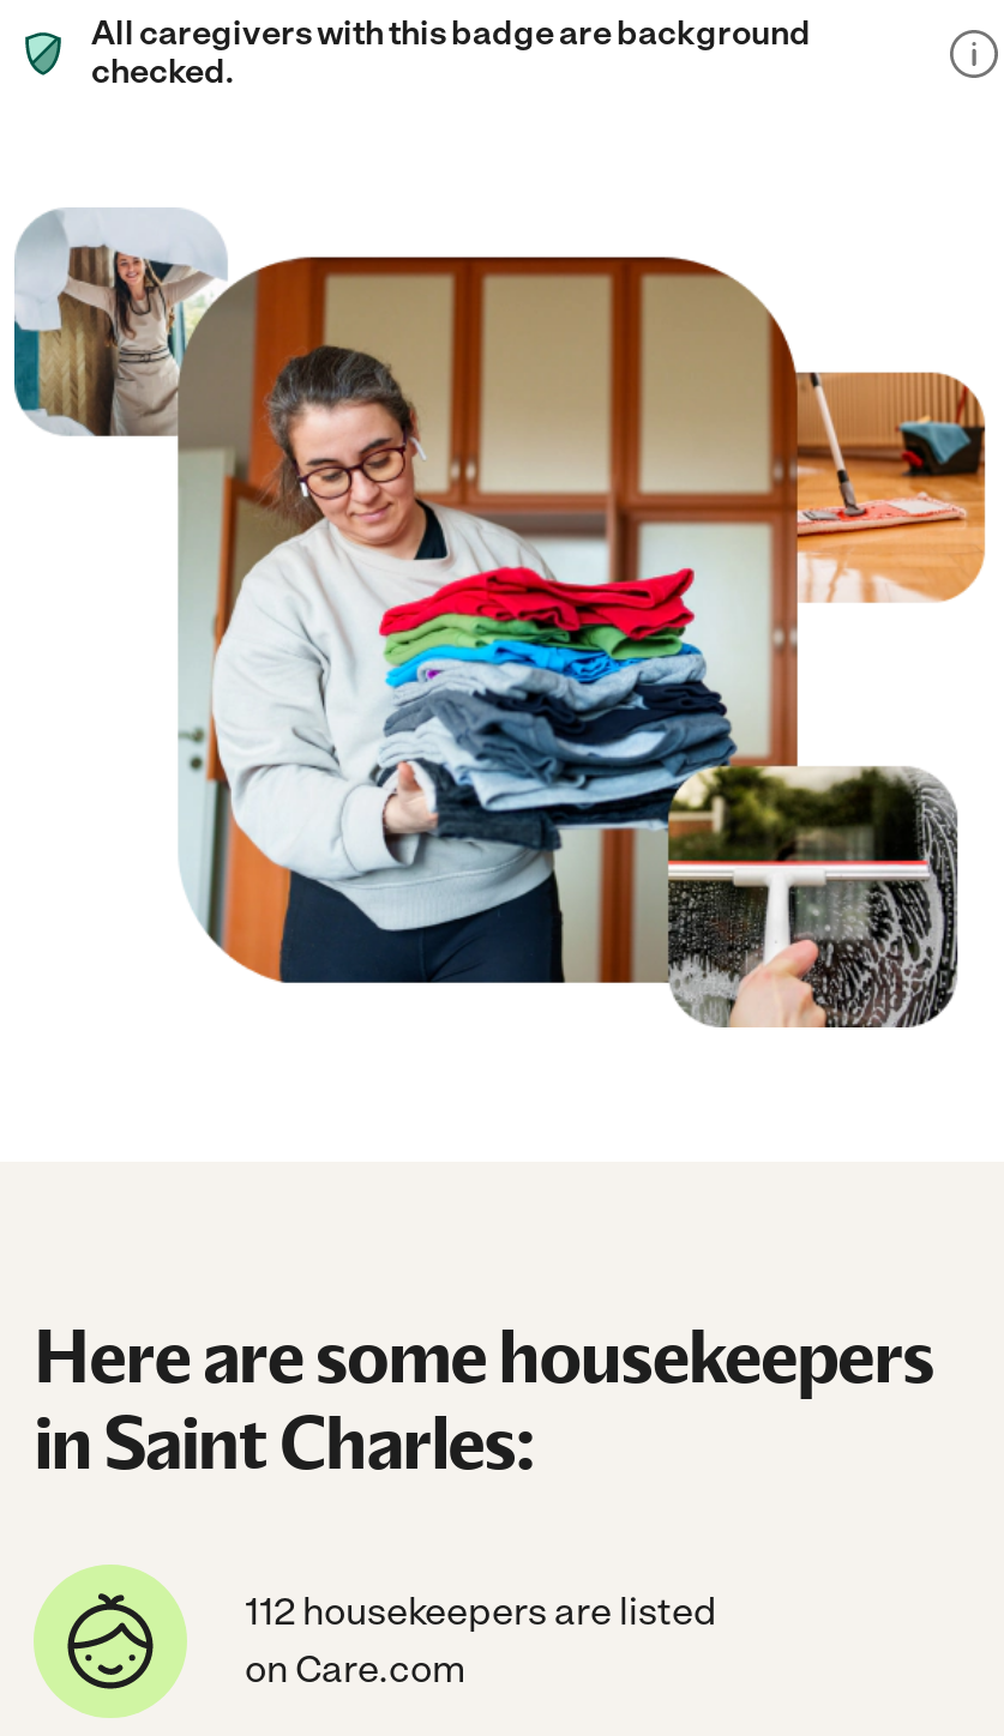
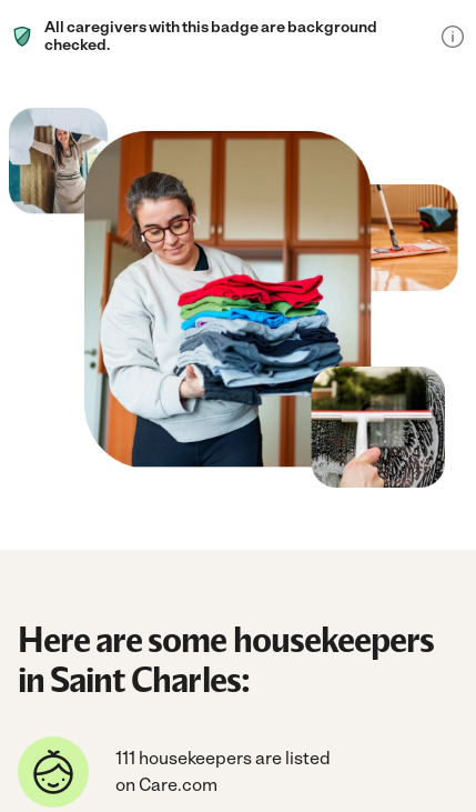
[245,1589,717,1634] 112 housekeepers are listed -> [115,748,331,769] 111 housekeepers are listed

